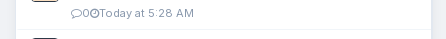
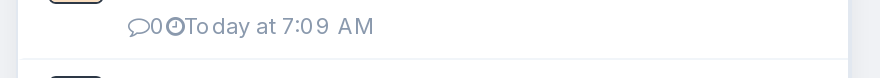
[82,6,194,20] 0 Today at 5:28 AM -> [150,12,374,40] 0 Today at 7:09 AM

